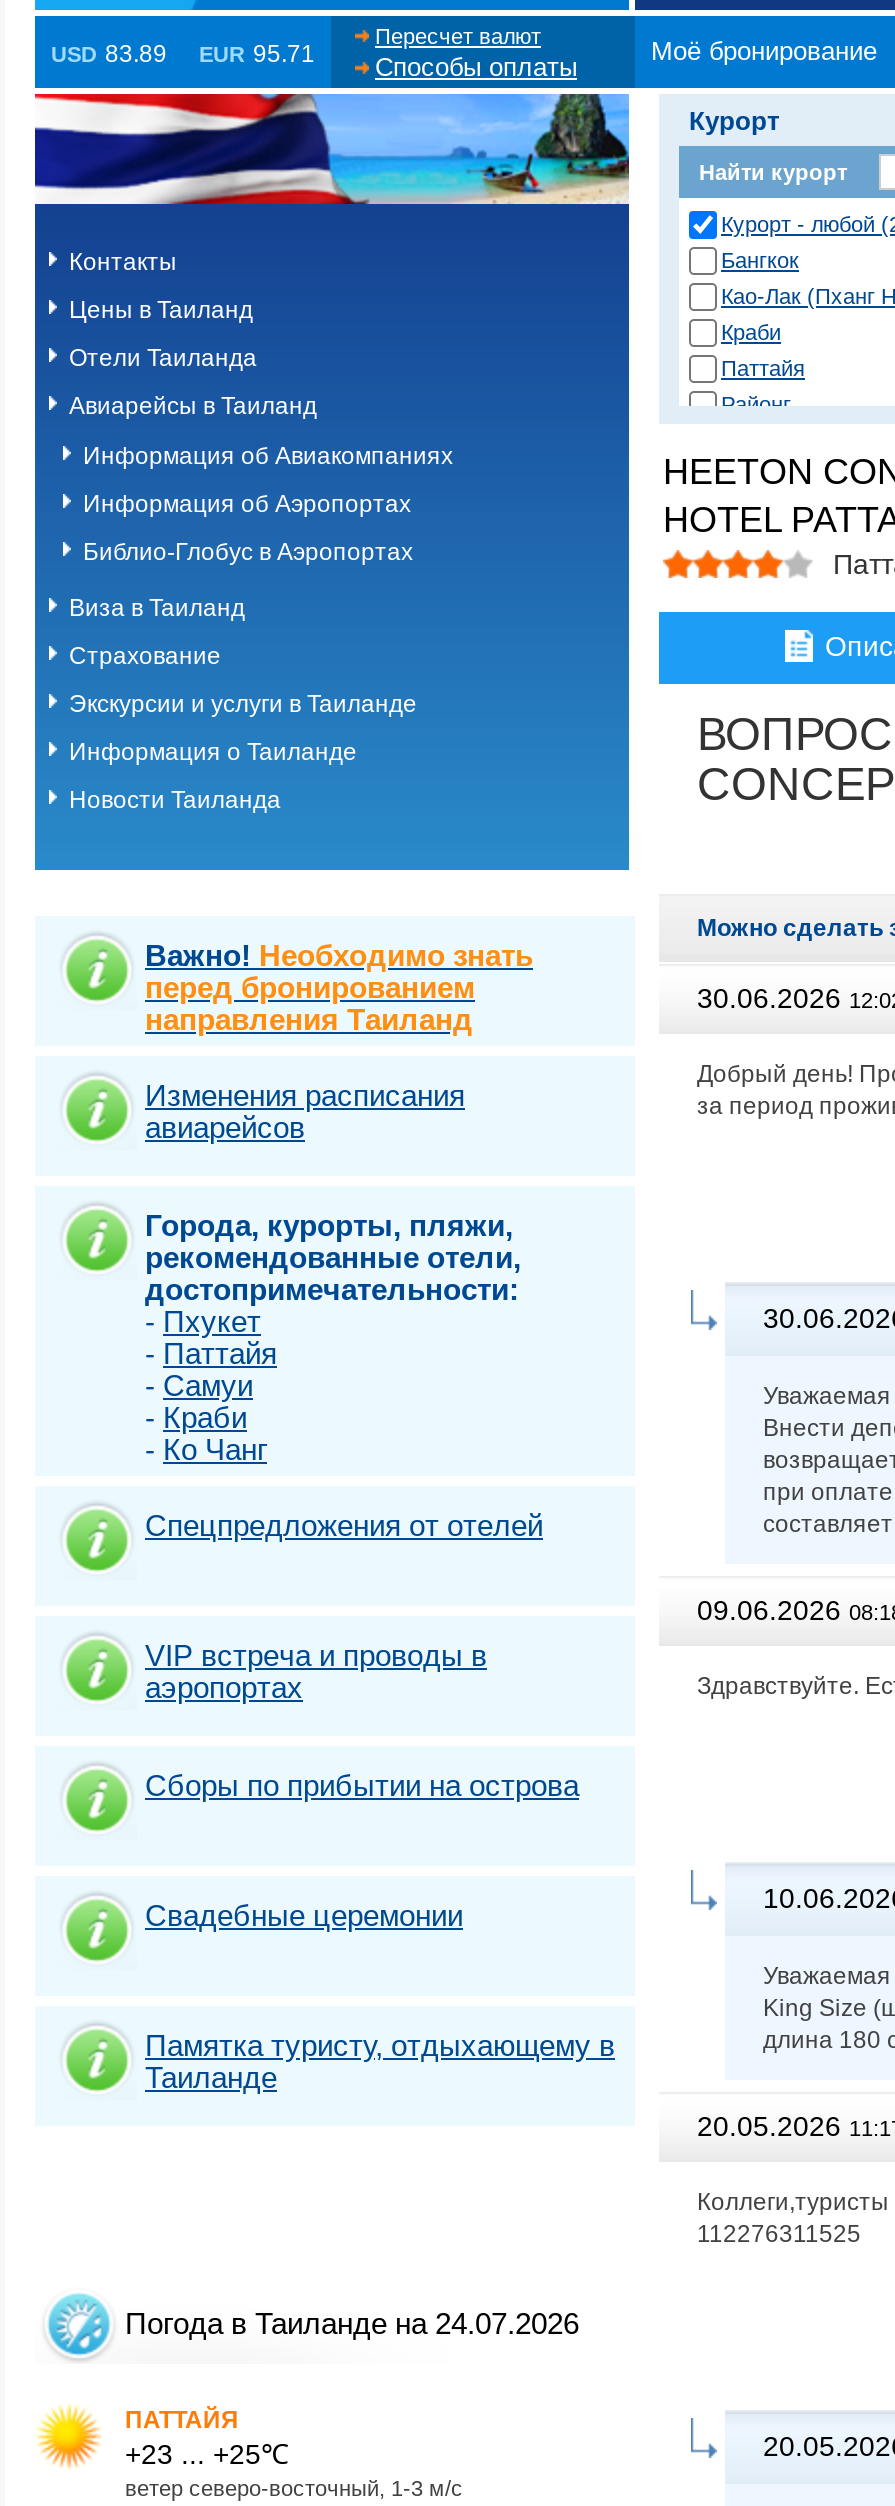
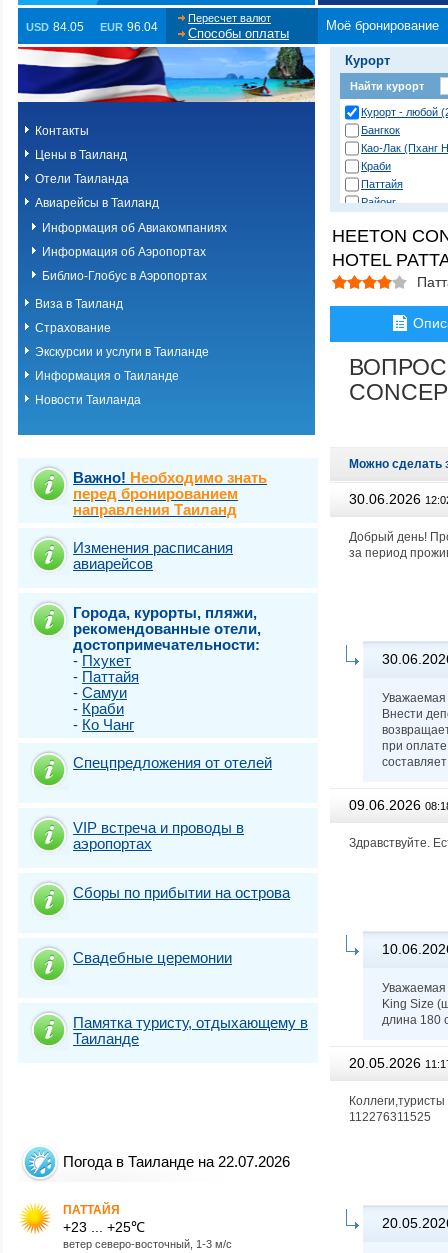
[51,40,167,68] USD 83.89 -> [26,20,84,34] USD 84.05
[199,40,315,68] EUR 95.71 -> [100,20,158,34] EUR 96.04
[125,2306,579,2340] Погода в Таиланде на 24.07.2026 -> [63,1153,290,1170] Погода в Таиланде на 22.07.2026

